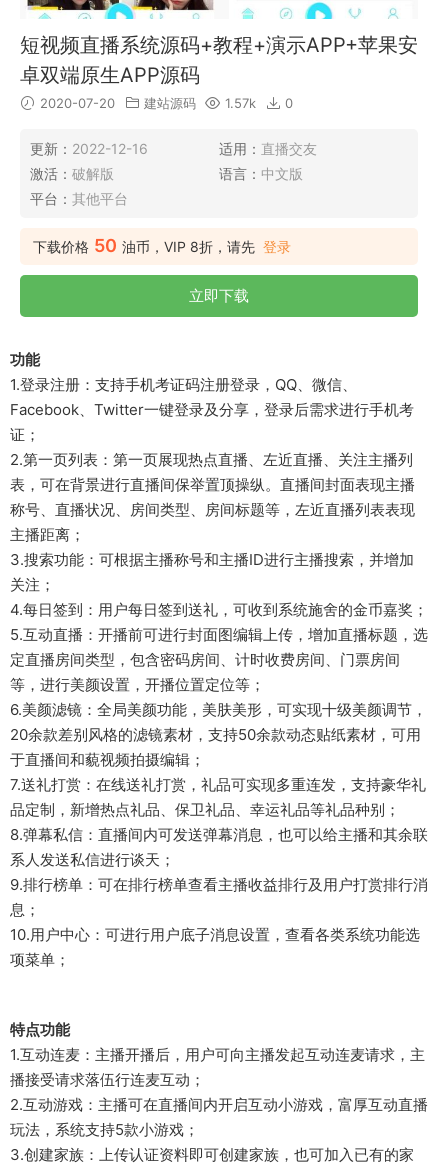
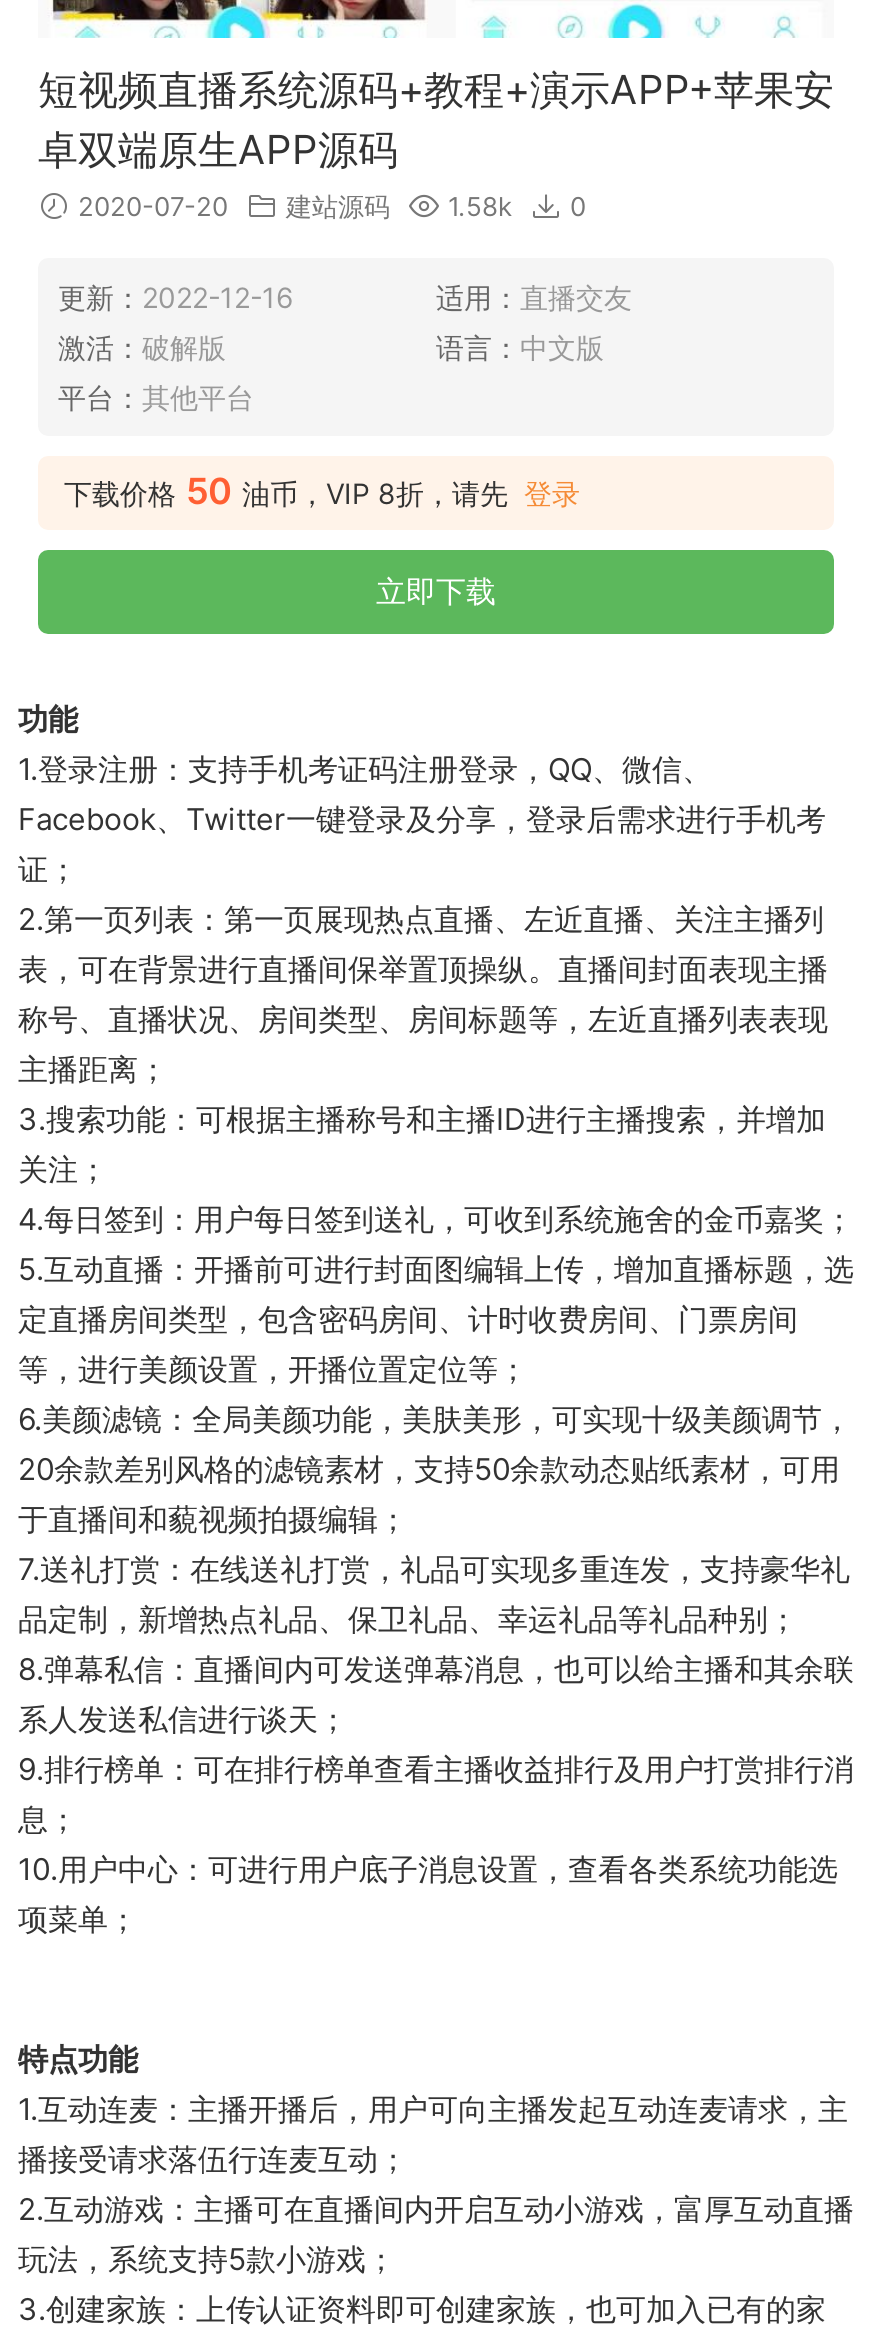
[36,95,293,111] 2020-07-20 建站源码 1.57k 0 -> [70,190,586,222] 2020-07-20 建站源码 1.58k 0

